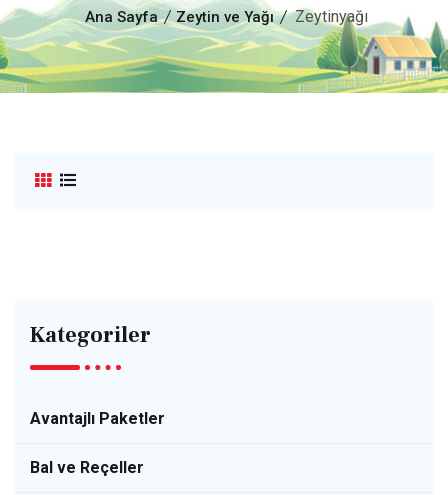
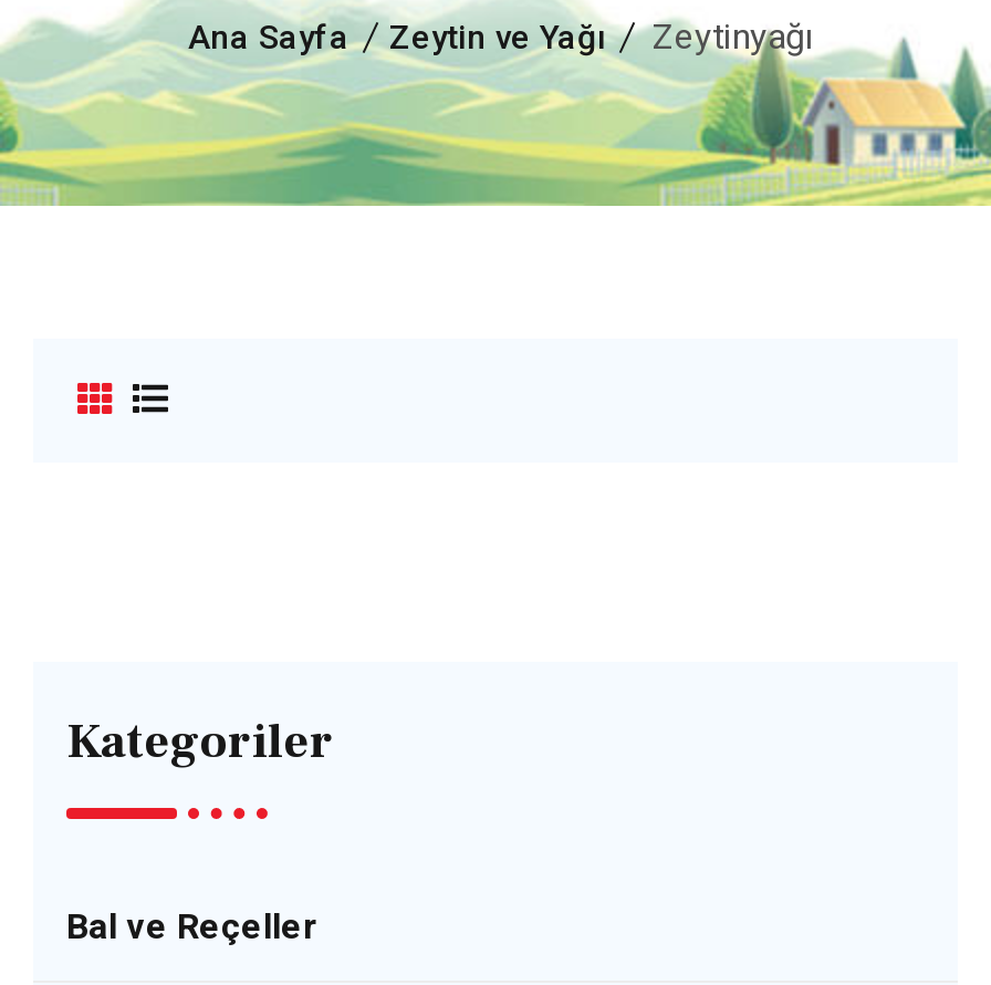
[30,408,165,427] Avantajlı Paketler -> none

